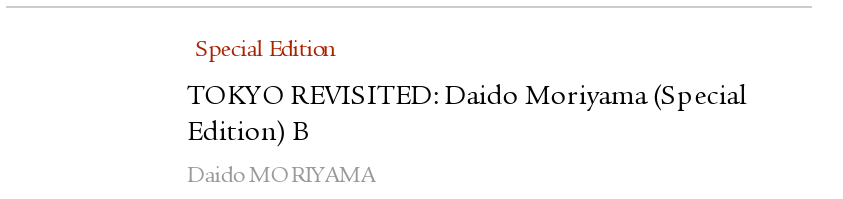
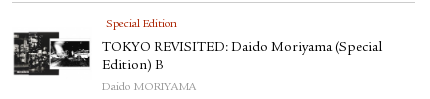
none -> [13,31,91,76] [image]

